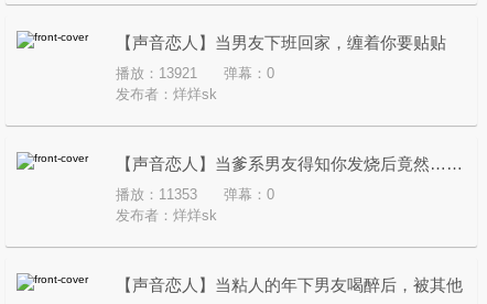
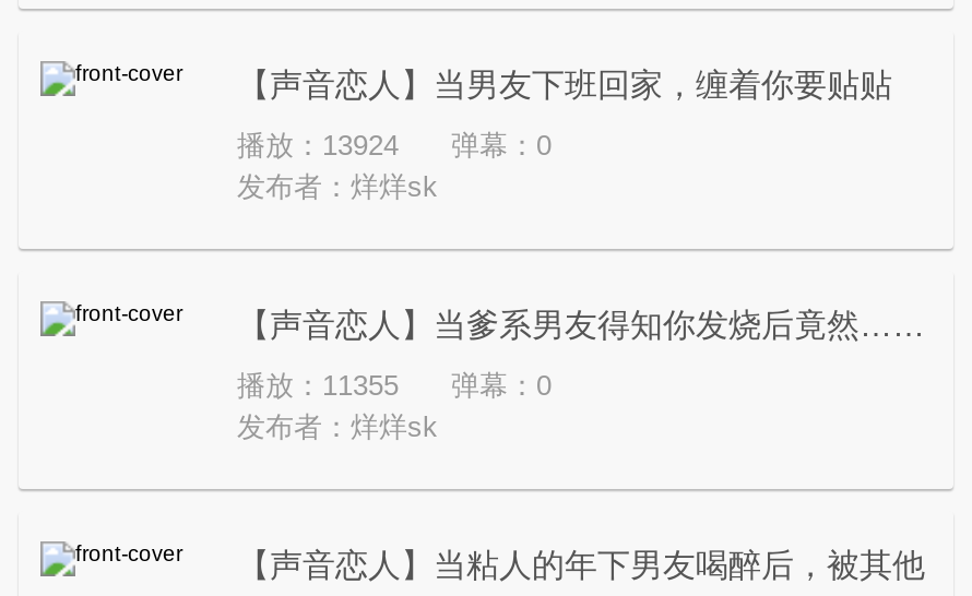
[116,65,274,82] 播放：13921 弹幕：0 -> [237,129,552,162] 播放：13924 弹幕：0
[116,186,274,203] 播放：11353 弹幕：0 -> [237,369,552,402] 播放：11355 弹幕：0

